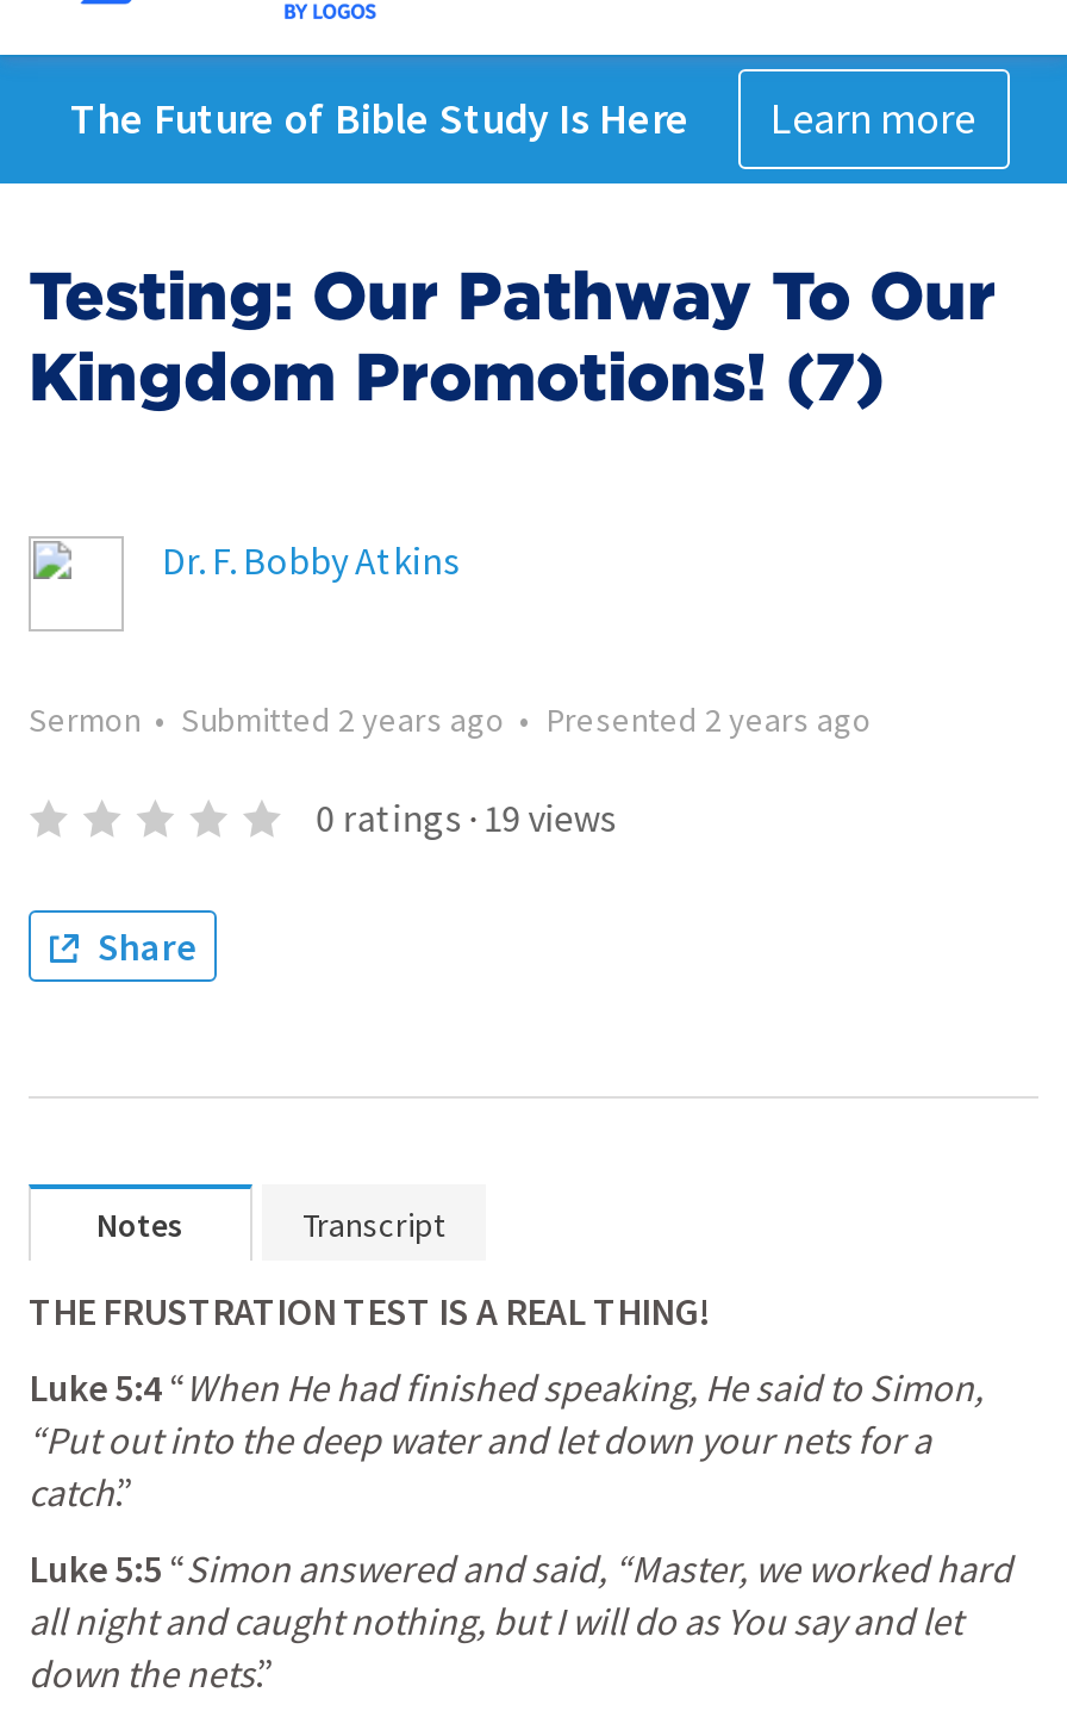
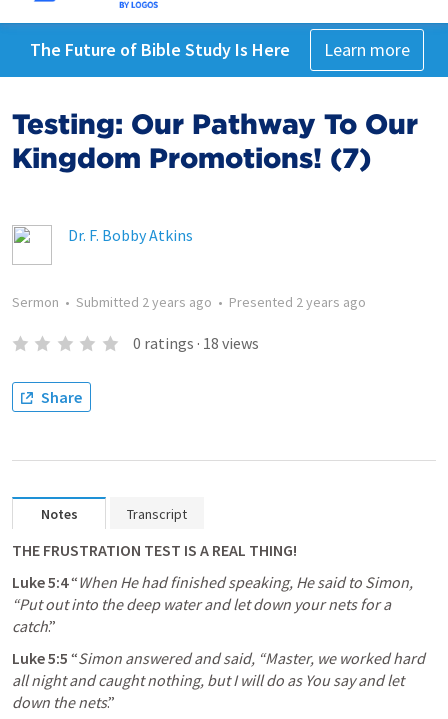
[316,794,616,841] 0 ratings · 19 views -> [133,333,259,353] 0 ratings · 18 views

